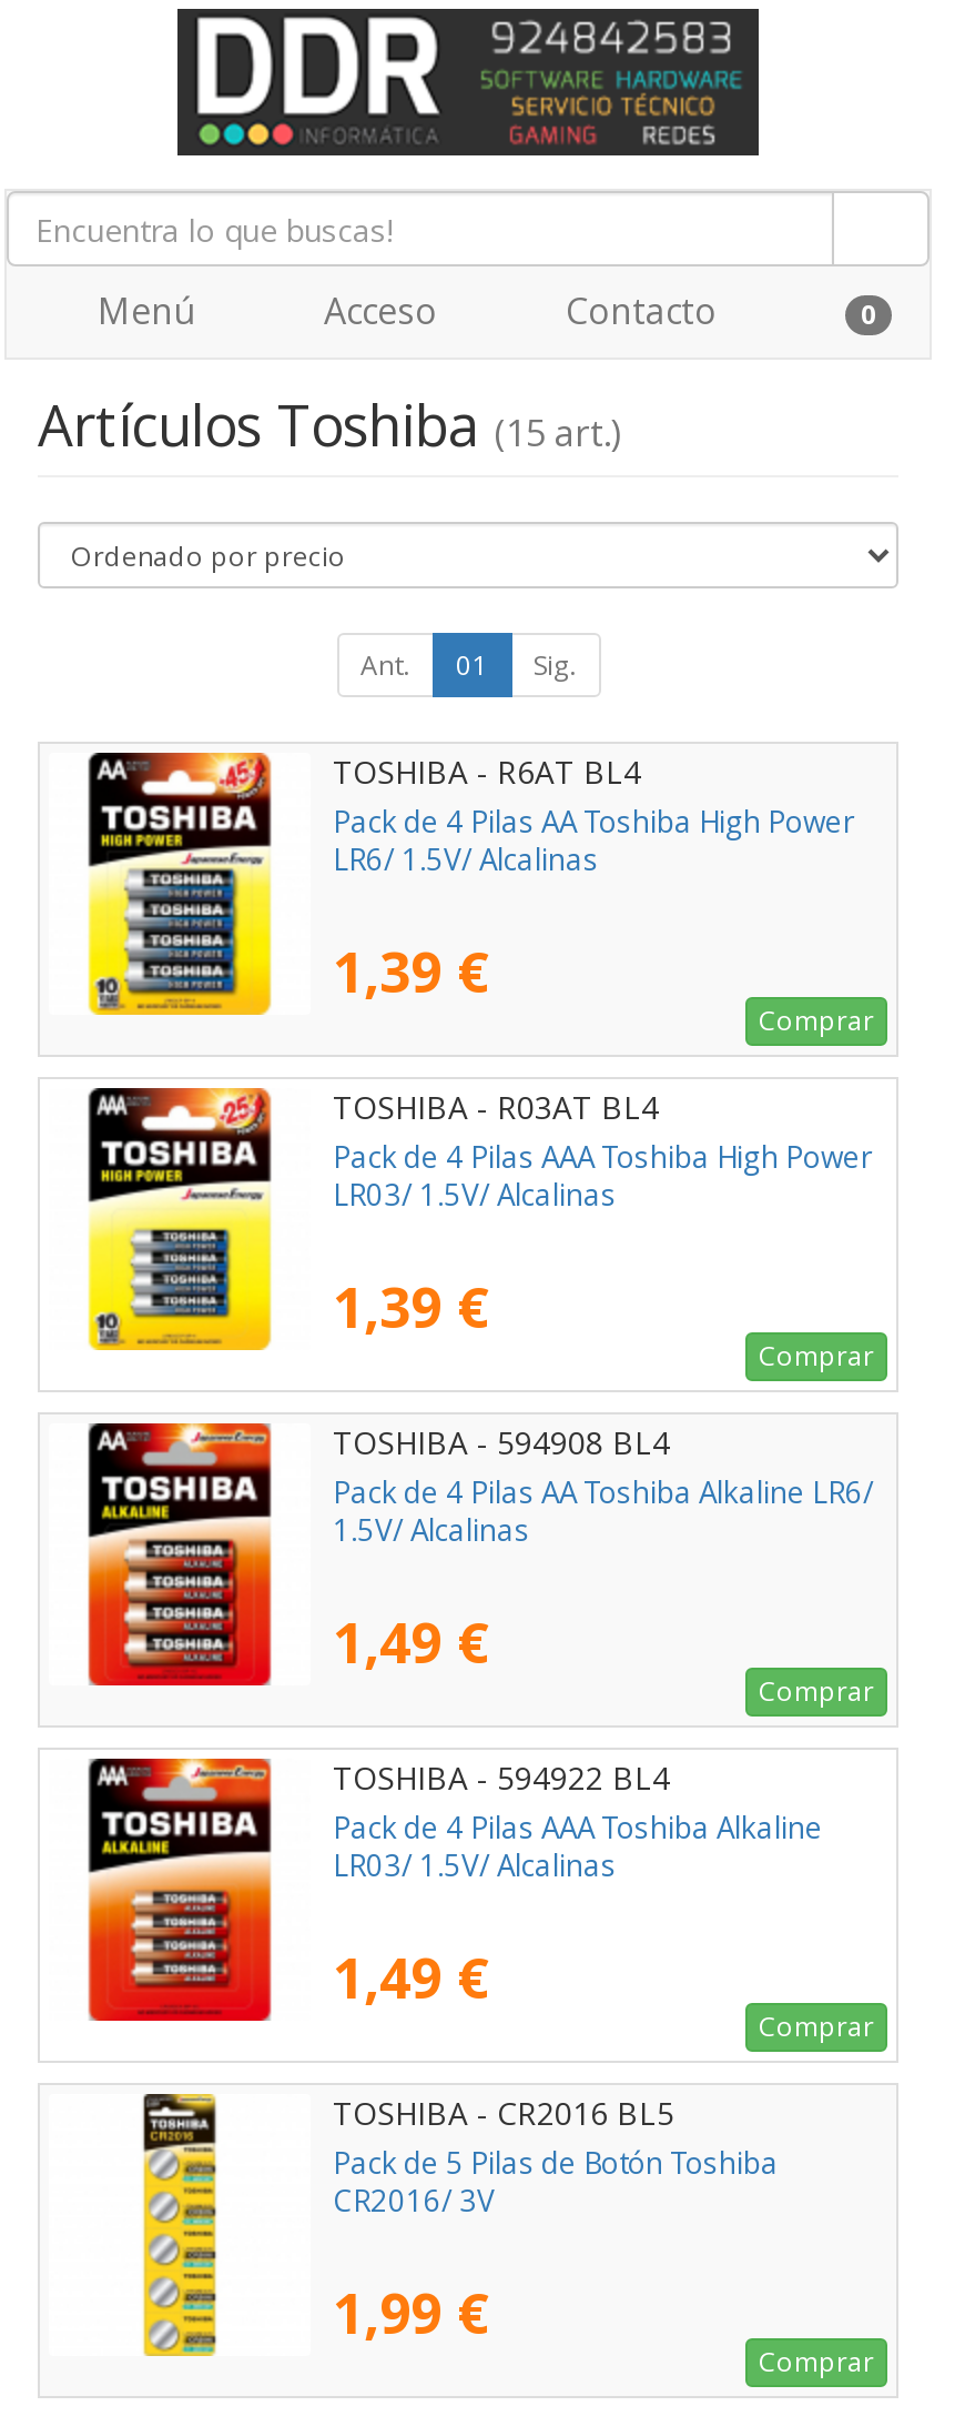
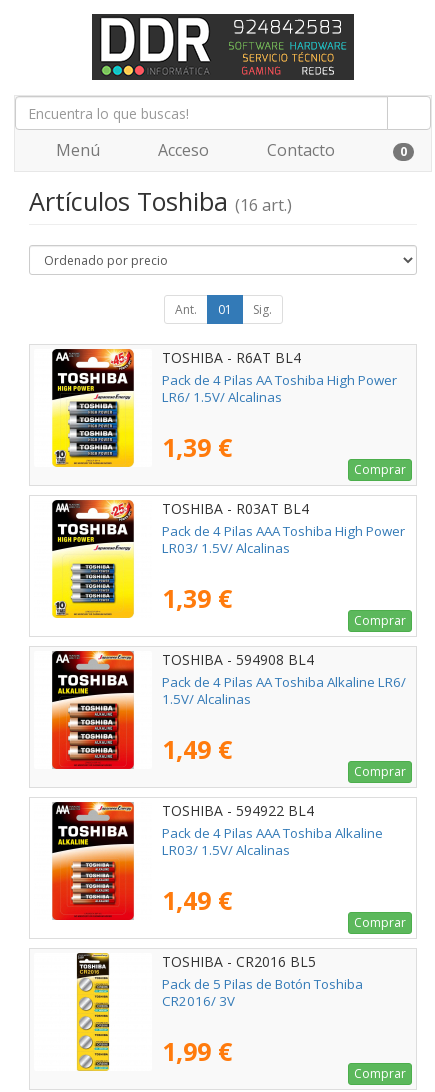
[38,386,621,462] Artículos Toshiba (15 art.) -> [29,184,292,218] Artículos Toshiba (16 art.)

